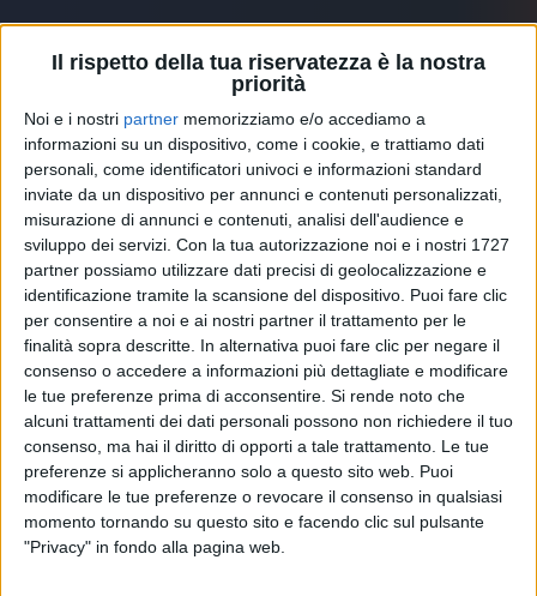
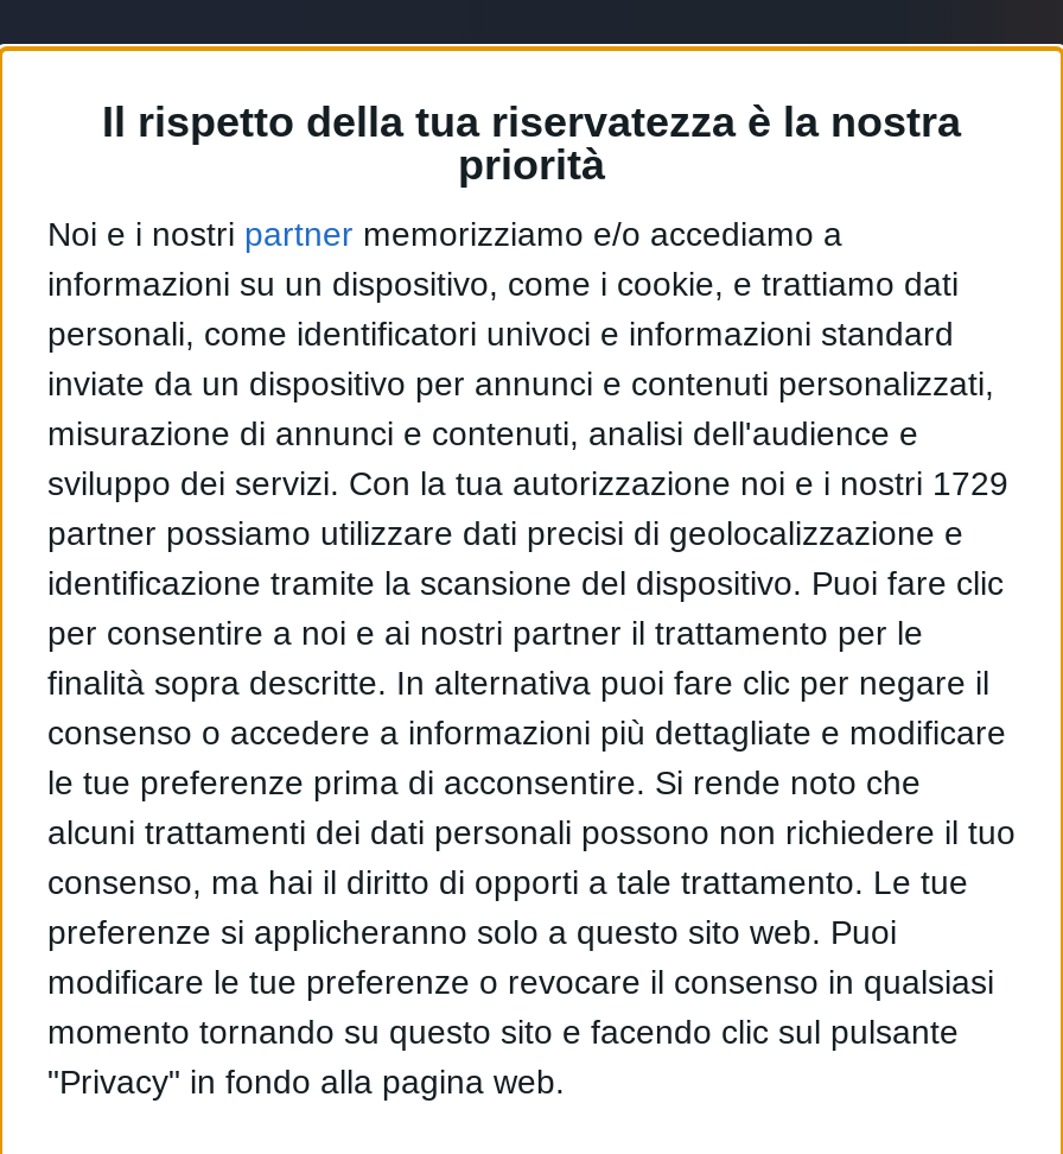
[24,235,509,254] sviluppo dei servizi. Con la tua autorizzazione noi e i nostri 1727 -> [47,464,1008,502] sviluppo dei servizi. Con la tua autorizzazione noi e i nostri 1729

